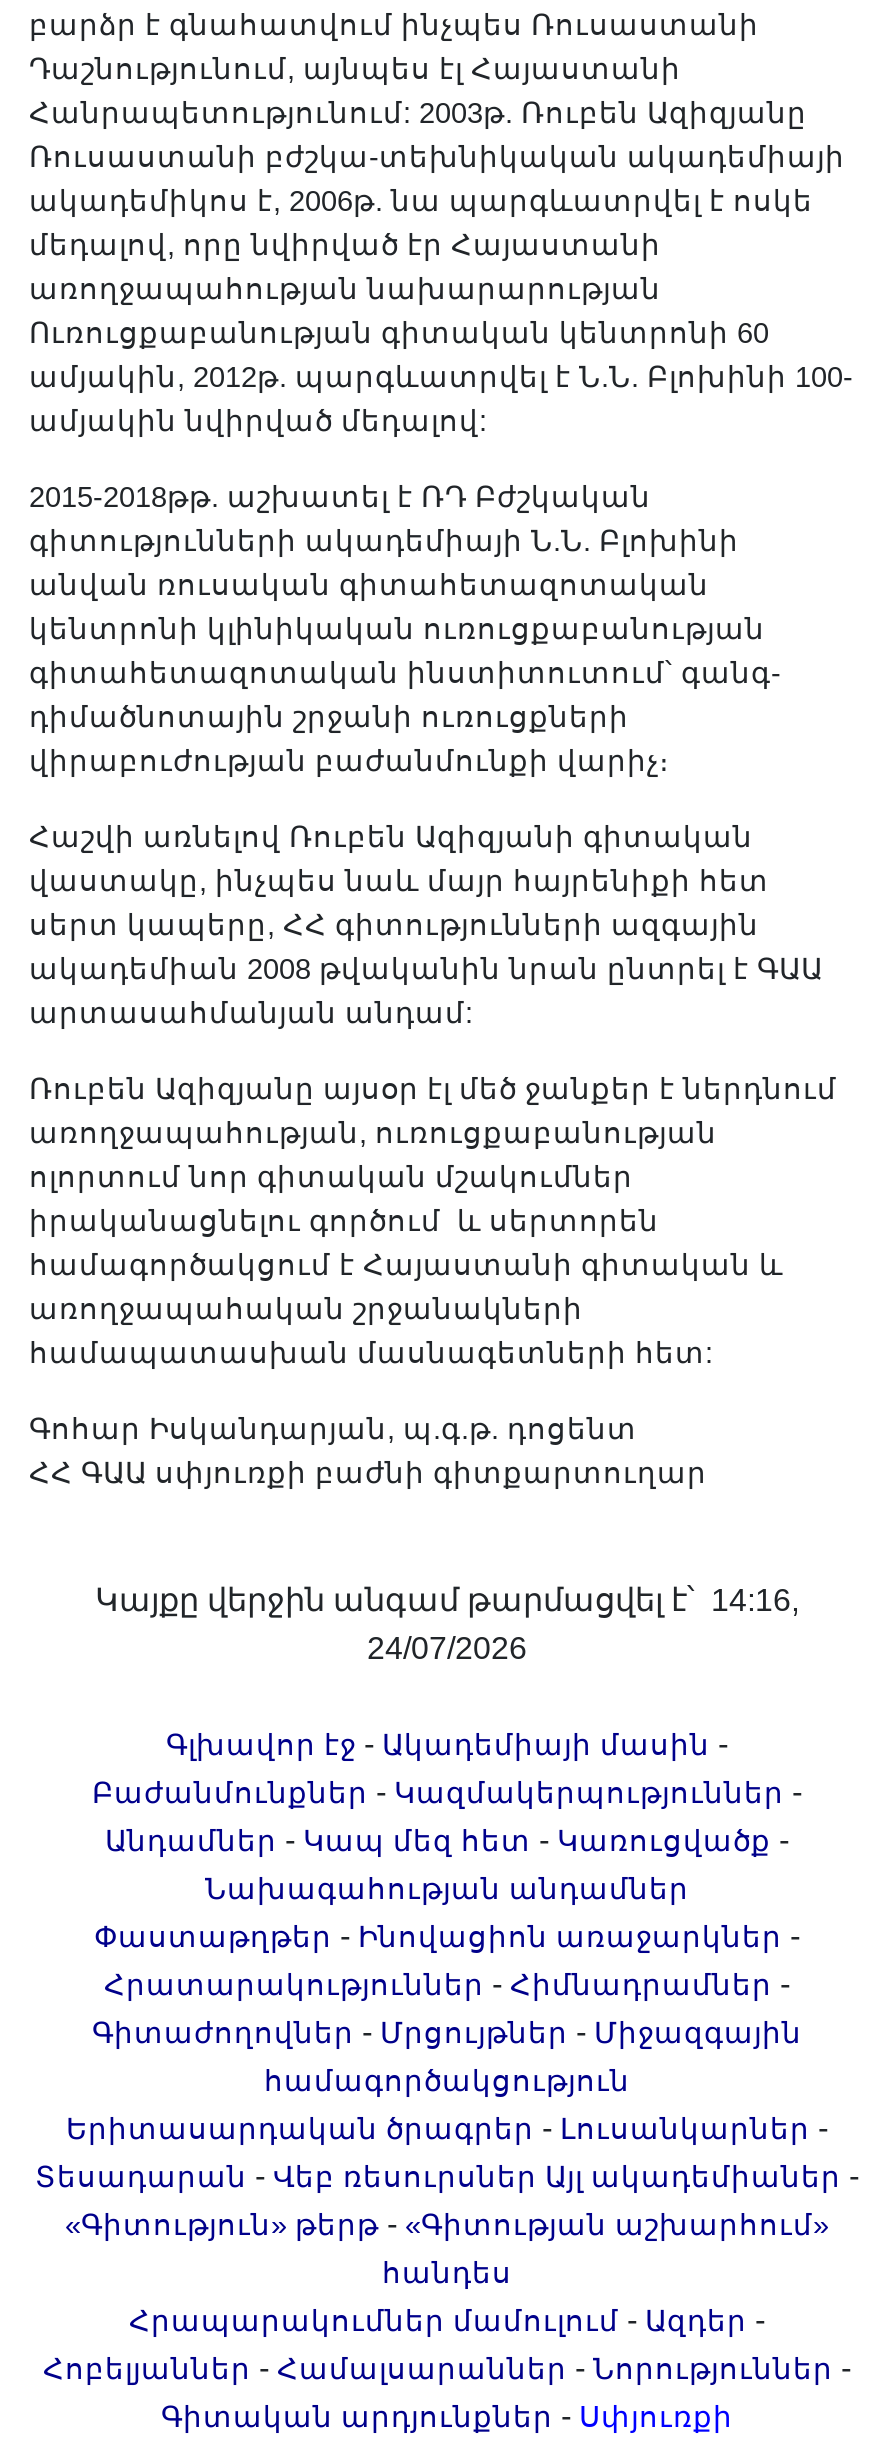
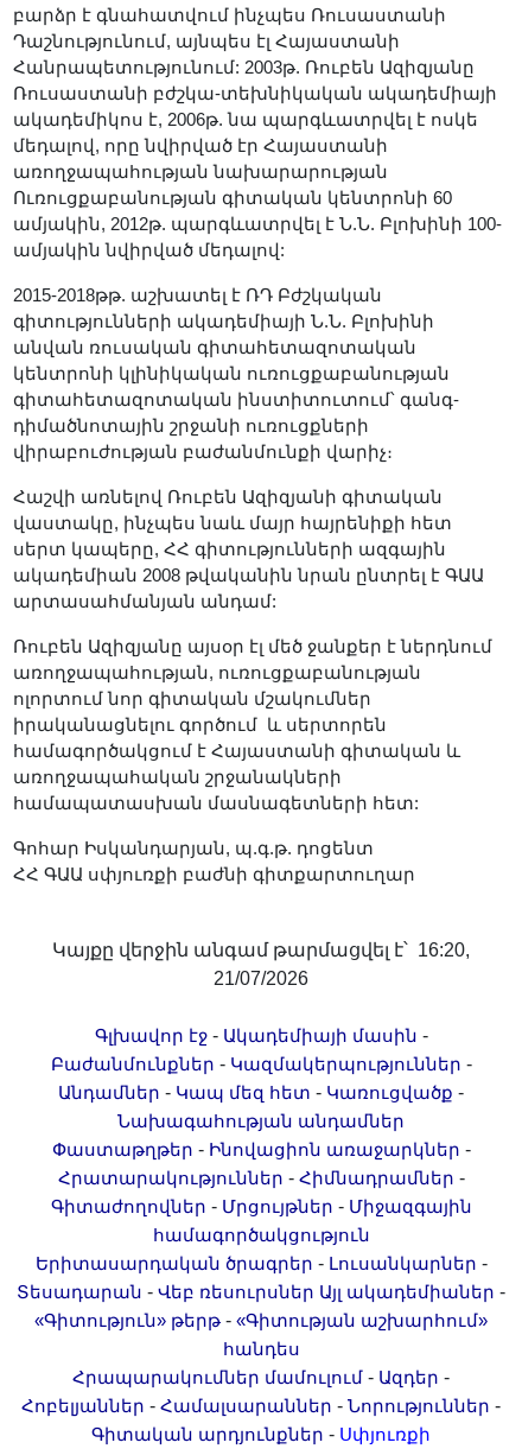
[95,1583,799,1617] Կայքը վերջին անգամ թարմացվել է՝ 14:16, -> [52,940,470,960] Կայքը վերջին անգամ թարմացվել է՝ 16:20,
[367,1631,527,1665] 24/07/2026 -> [214,968,308,989] 21/07/2026

